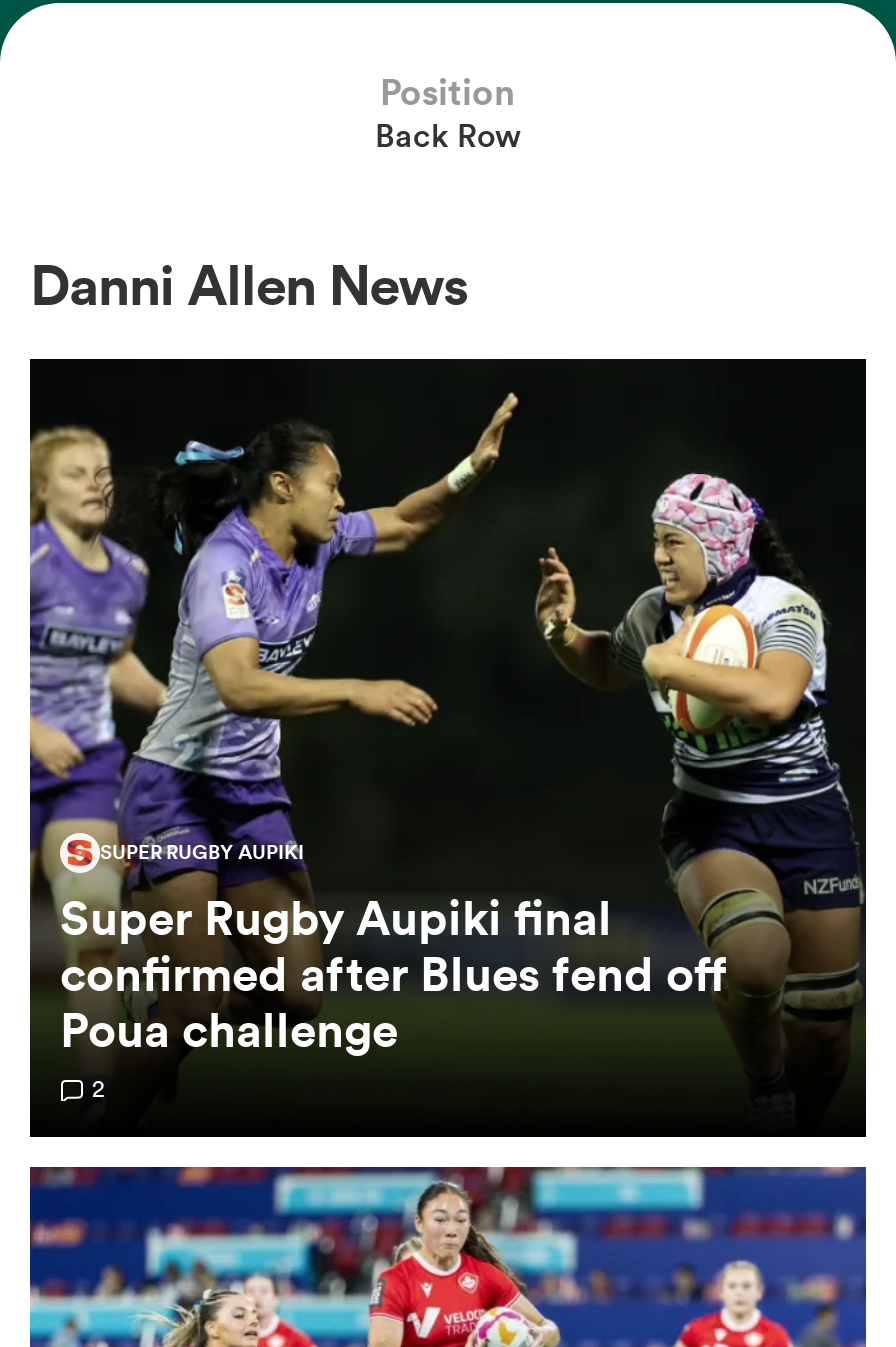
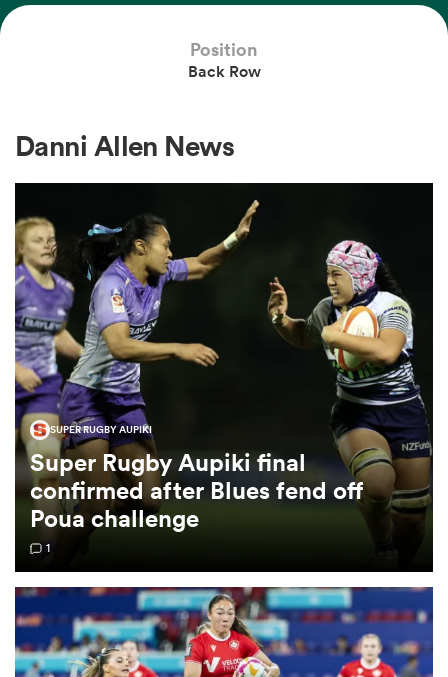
[92,1070,104,1104] 2 -> [46,539,50,556] 1

